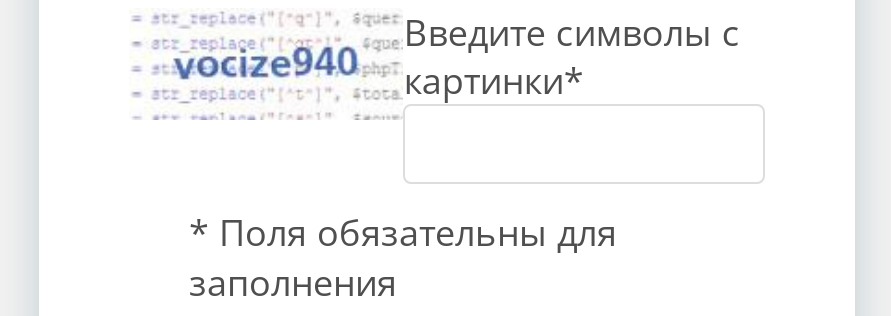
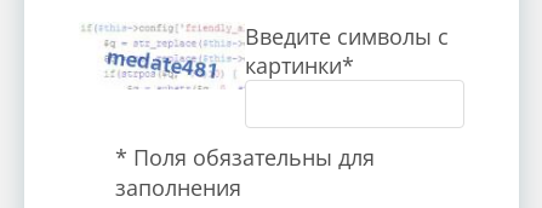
[131,12,397,122] [image] -> [81,23,241,89] [image]

